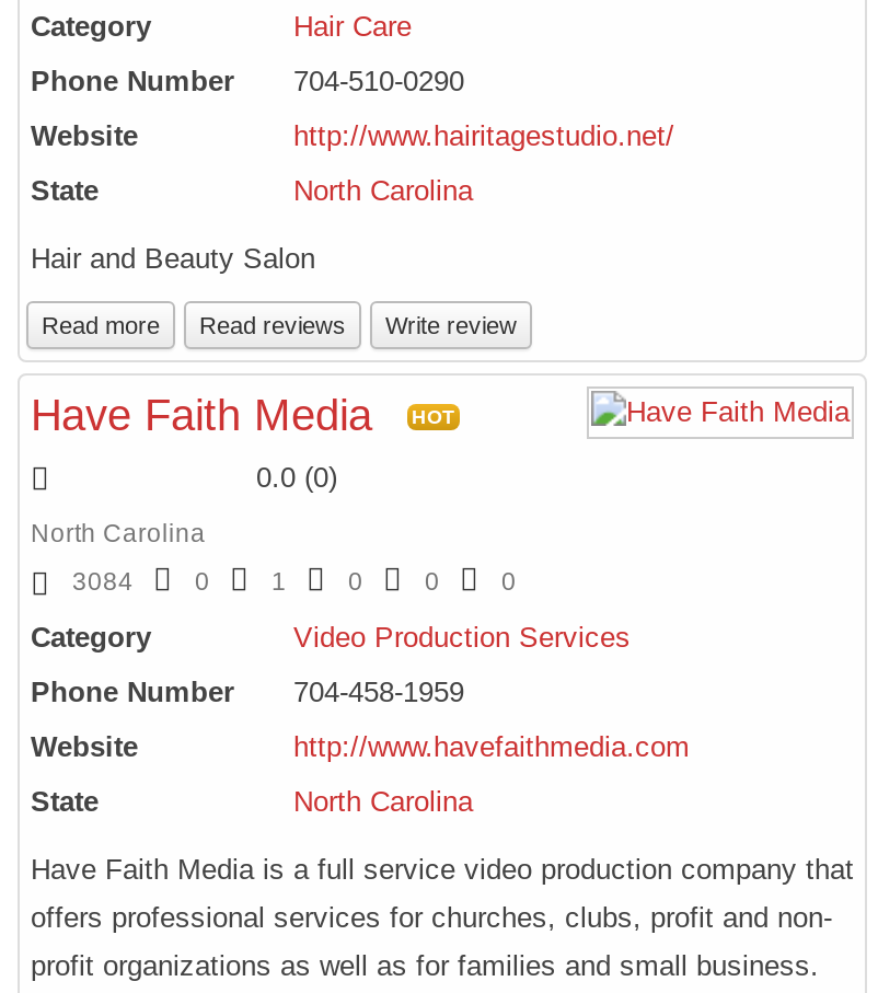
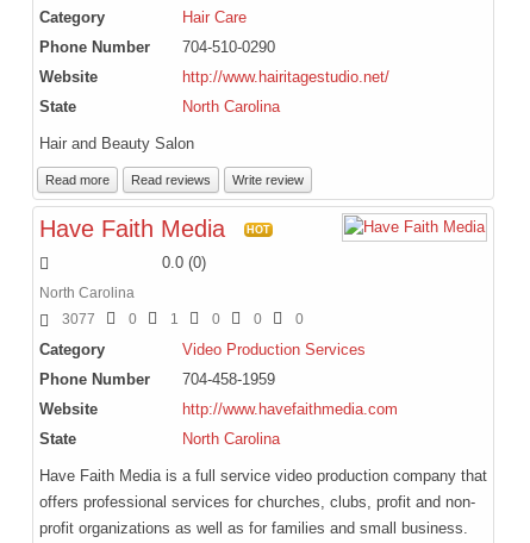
[72,566,134,594] 3084 -> [62,311,95,326] 3077

